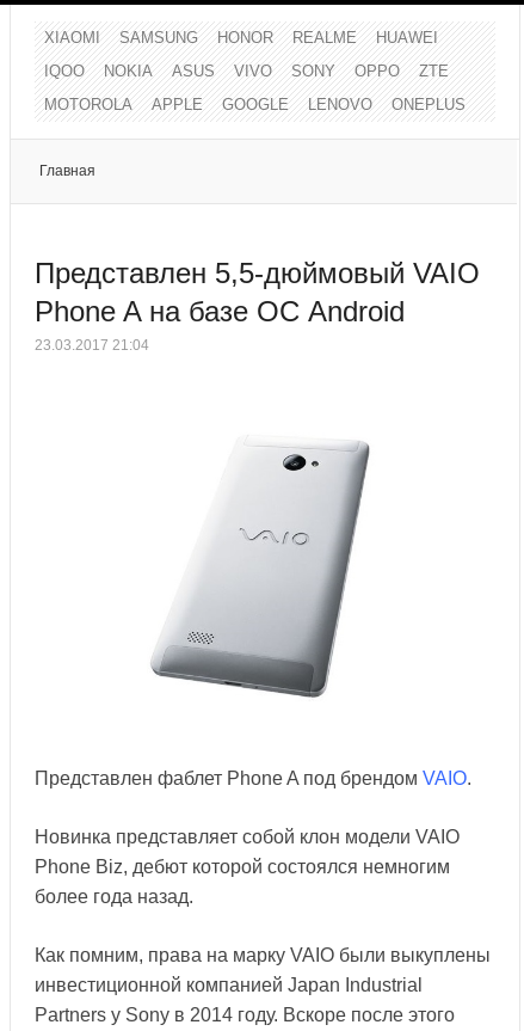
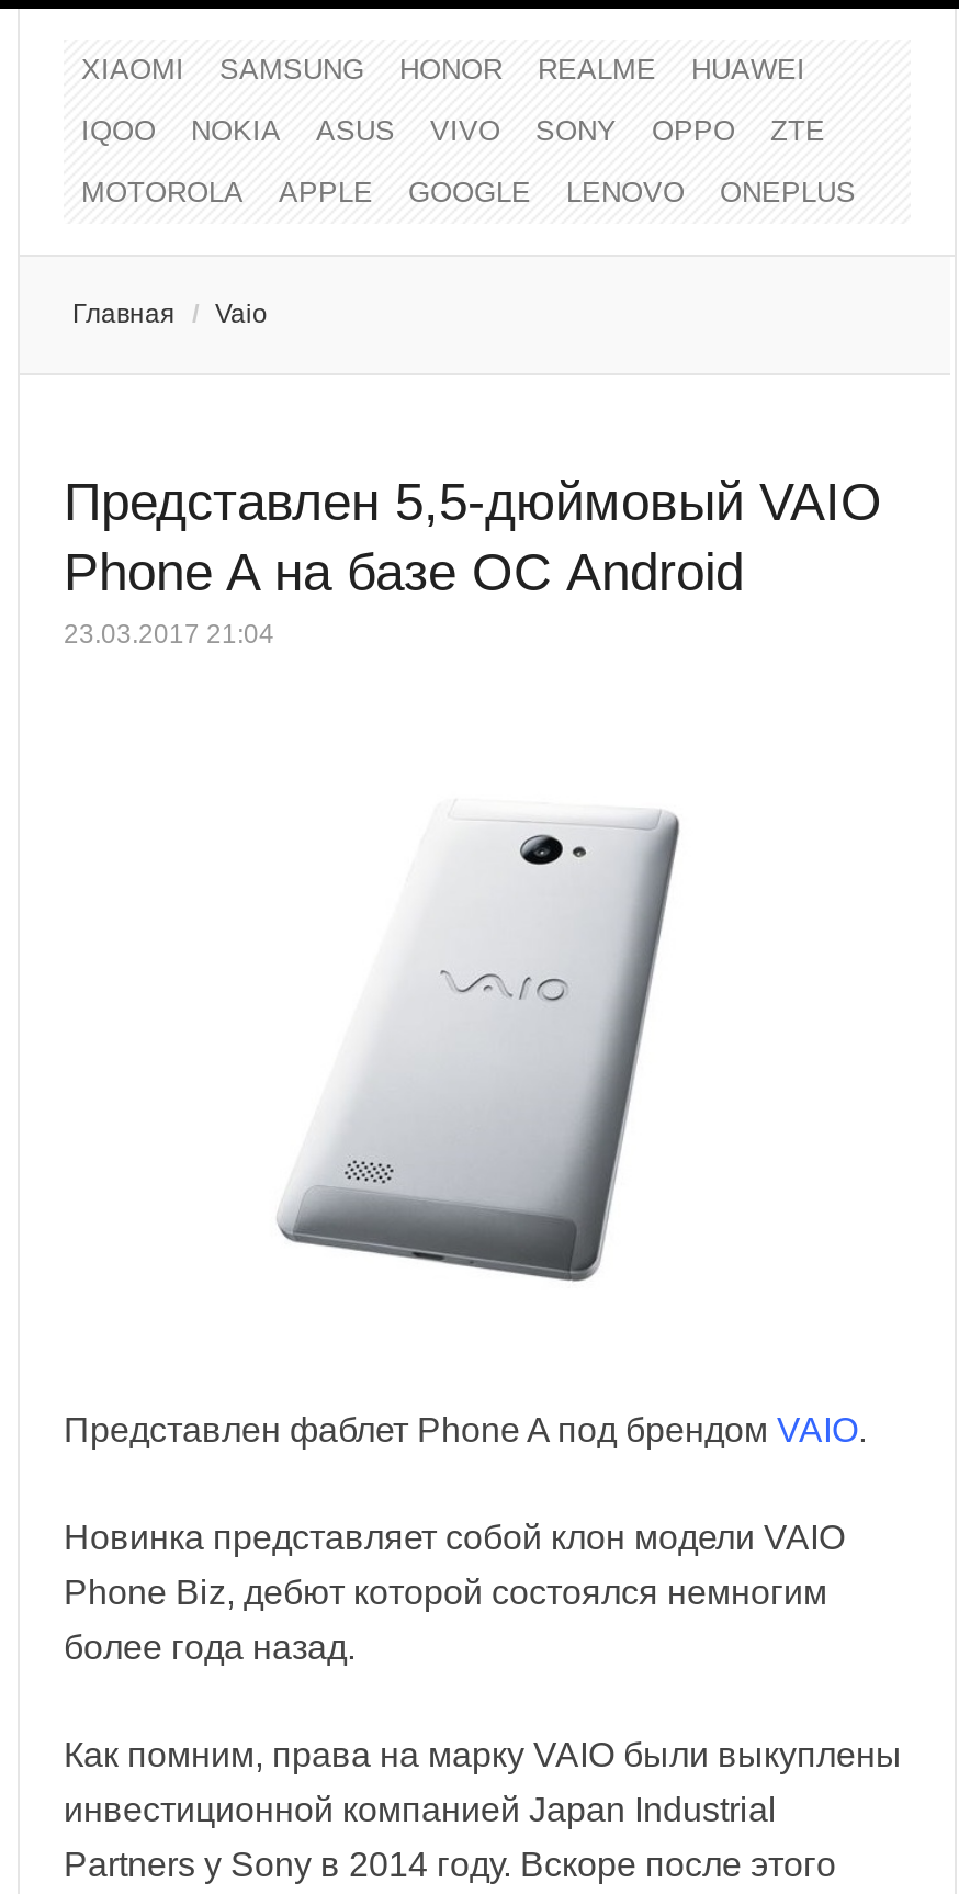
[39,162,95,179] Главная -> [72,298,268,329] Главная / Vaio

